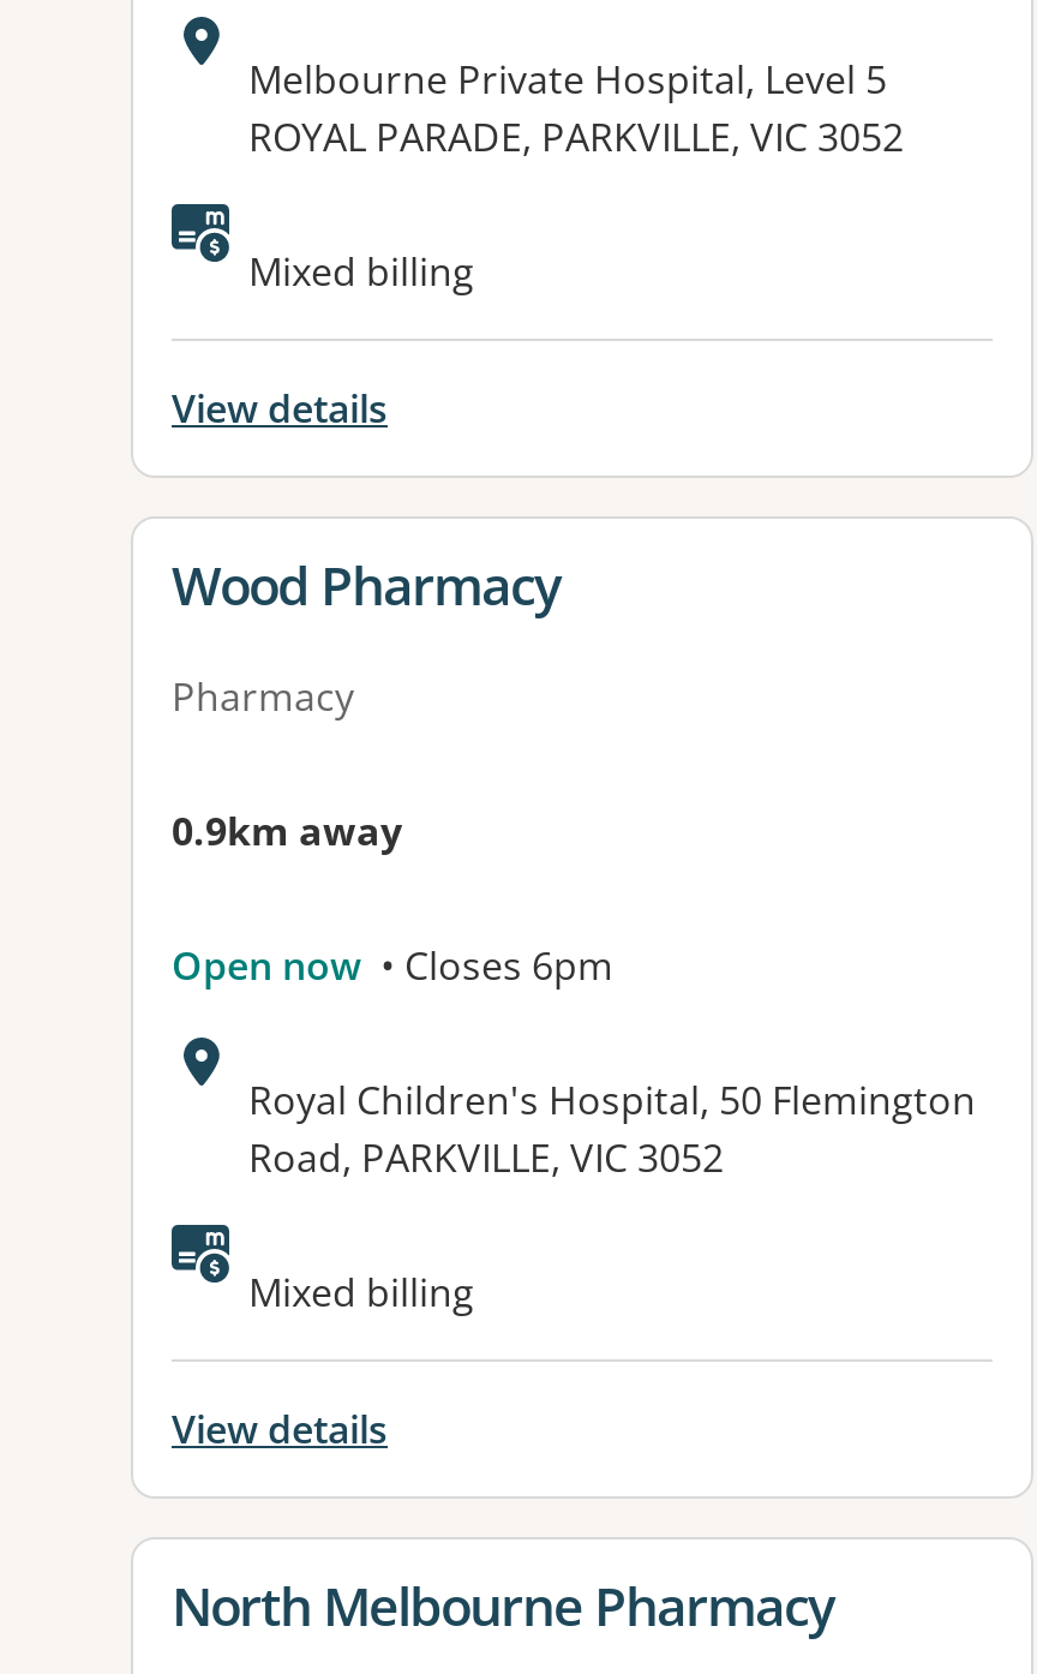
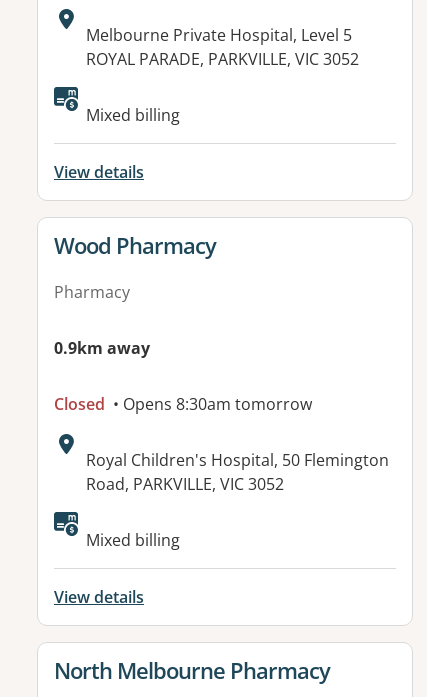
[172,940,613,993] Open now • Closes 6pm -> [54,393,312,415] Closed • Opens 8:30am tomorrow

